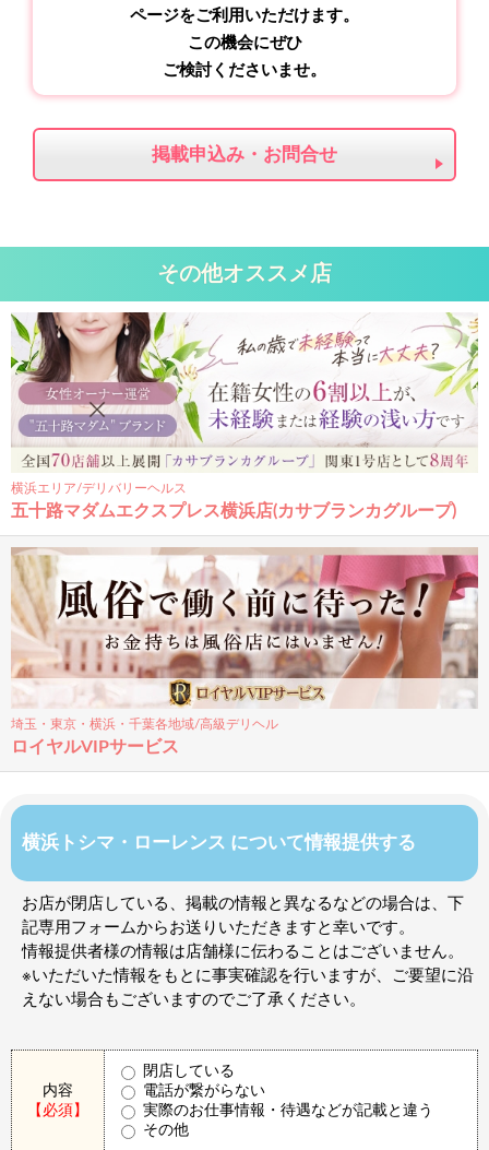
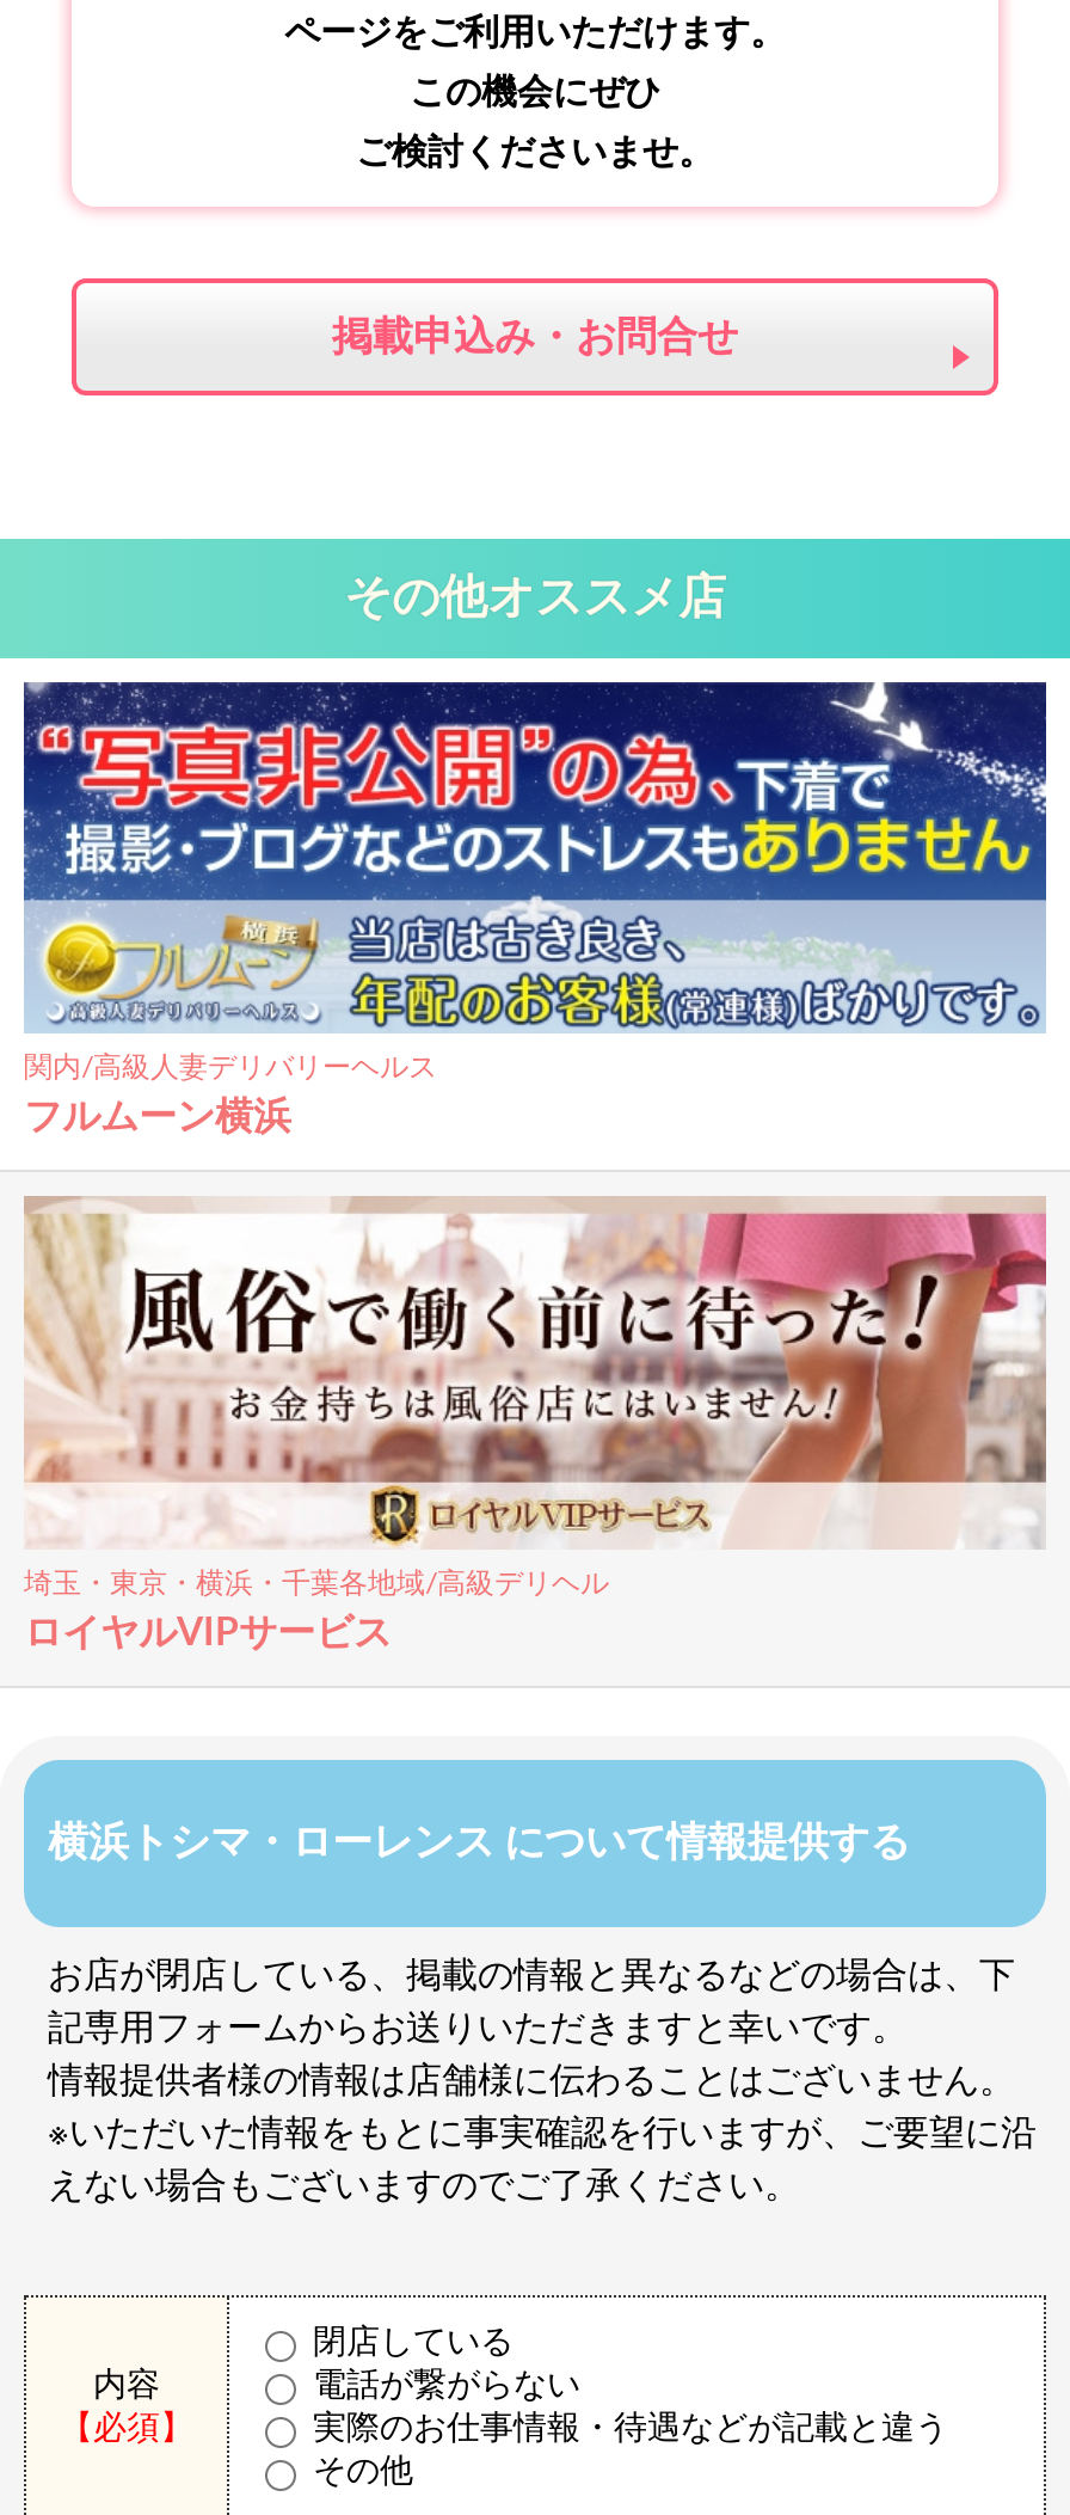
[10,311,479,520] [image] | 横浜エリア/デリバリーヘルス | 五十路マダムエクスプレス横浜店(カサブランカグループ) -> [21,680,1049,1137] [image] | 関内/高級人妻デリバリーヘルス | フルムーン横浜

